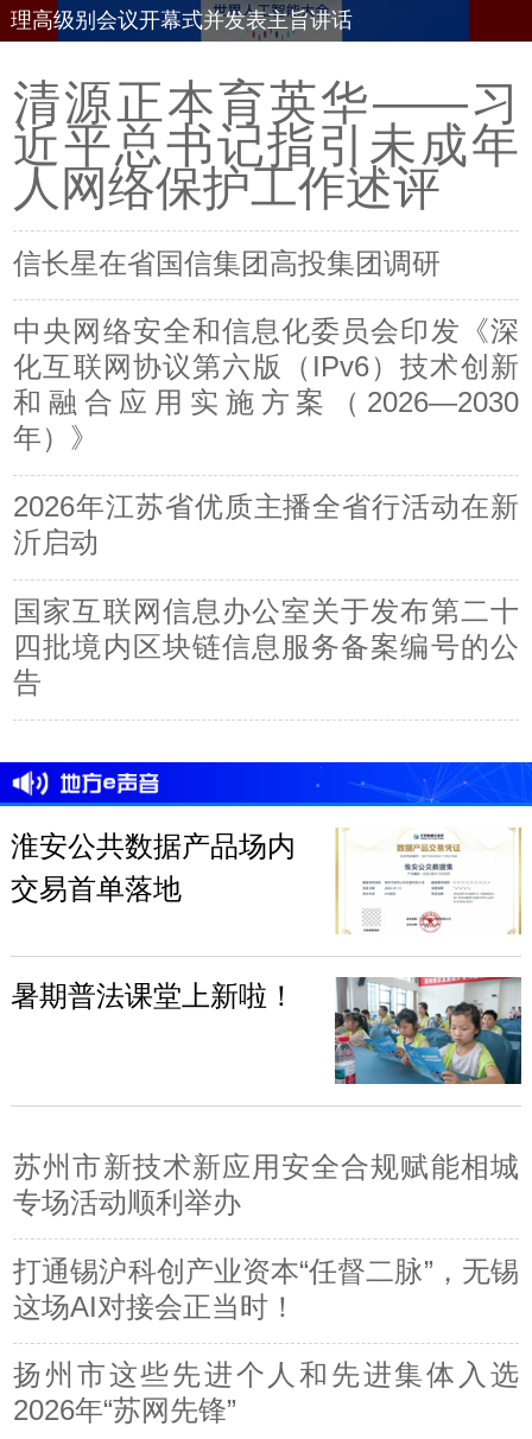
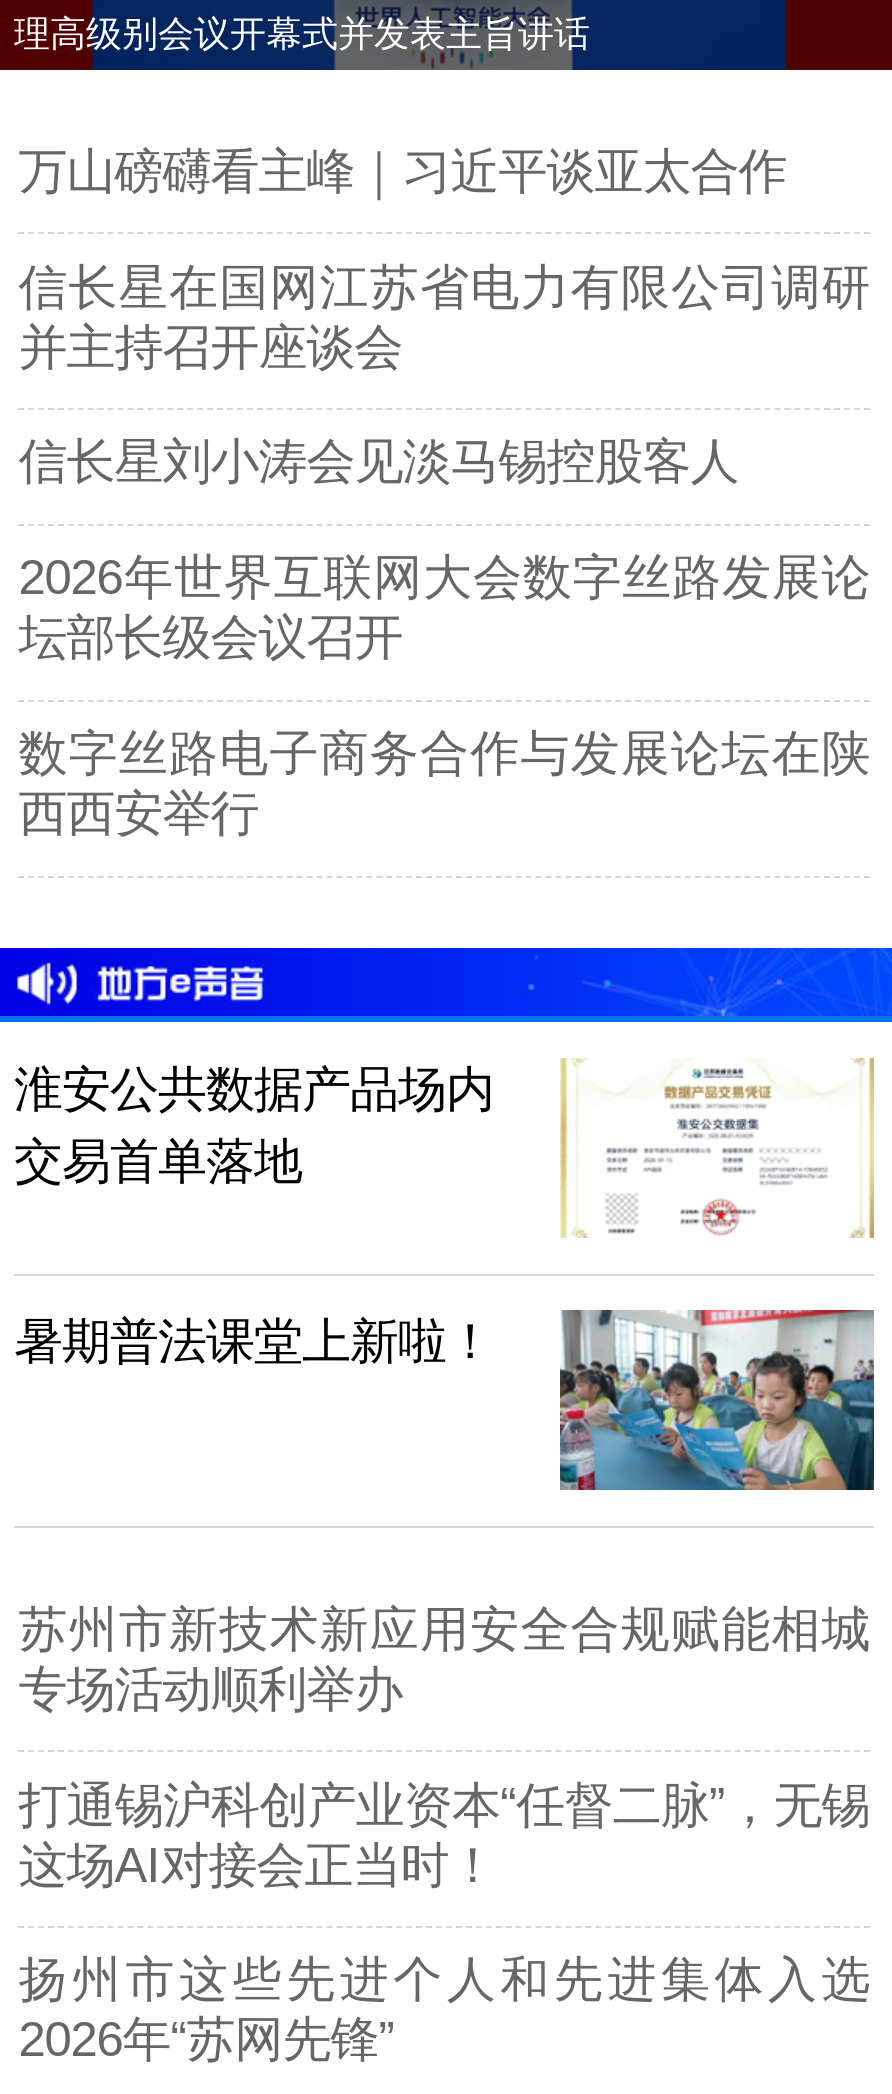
[13,76,519,213] 清源正本育英华——习 | 近平总书记指引未成年 | 人网络保护工作述评 -> [18,143,786,197] 万山磅礴看主峰｜习近平谈亚太合作
[13,246,441,279] 信长星在省国信集团高投集团调研 -> [18,259,870,373] 信长星在国网江苏省电力有限公司调研 | 并主持召开座谈会
[13,315,519,454] 中央网络安全和信息化委员会印发《深 | 化互联网协议第六版（IPv6）技术创新 | 和融合应用实施方案（2026—2030 | 年）》 -> [18,435,738,489] 信长星刘小涛会见淡马锡控股客人
[13,491,519,558] 2026年江苏省优质主播全省行活动在新 | 沂启动 -> [18,551,870,665] 2026年世界互联网大会数字丝路发展论 | 坛部长级会议召开
[13,595,519,698] 国家互联网信息办公室关于发布第二十 | 四批境内区块链信息服务备案编号的公 | 告 -> [18,726,870,840] 数字丝路电子商务合作与发展论坛在陕 | 西西安举行

